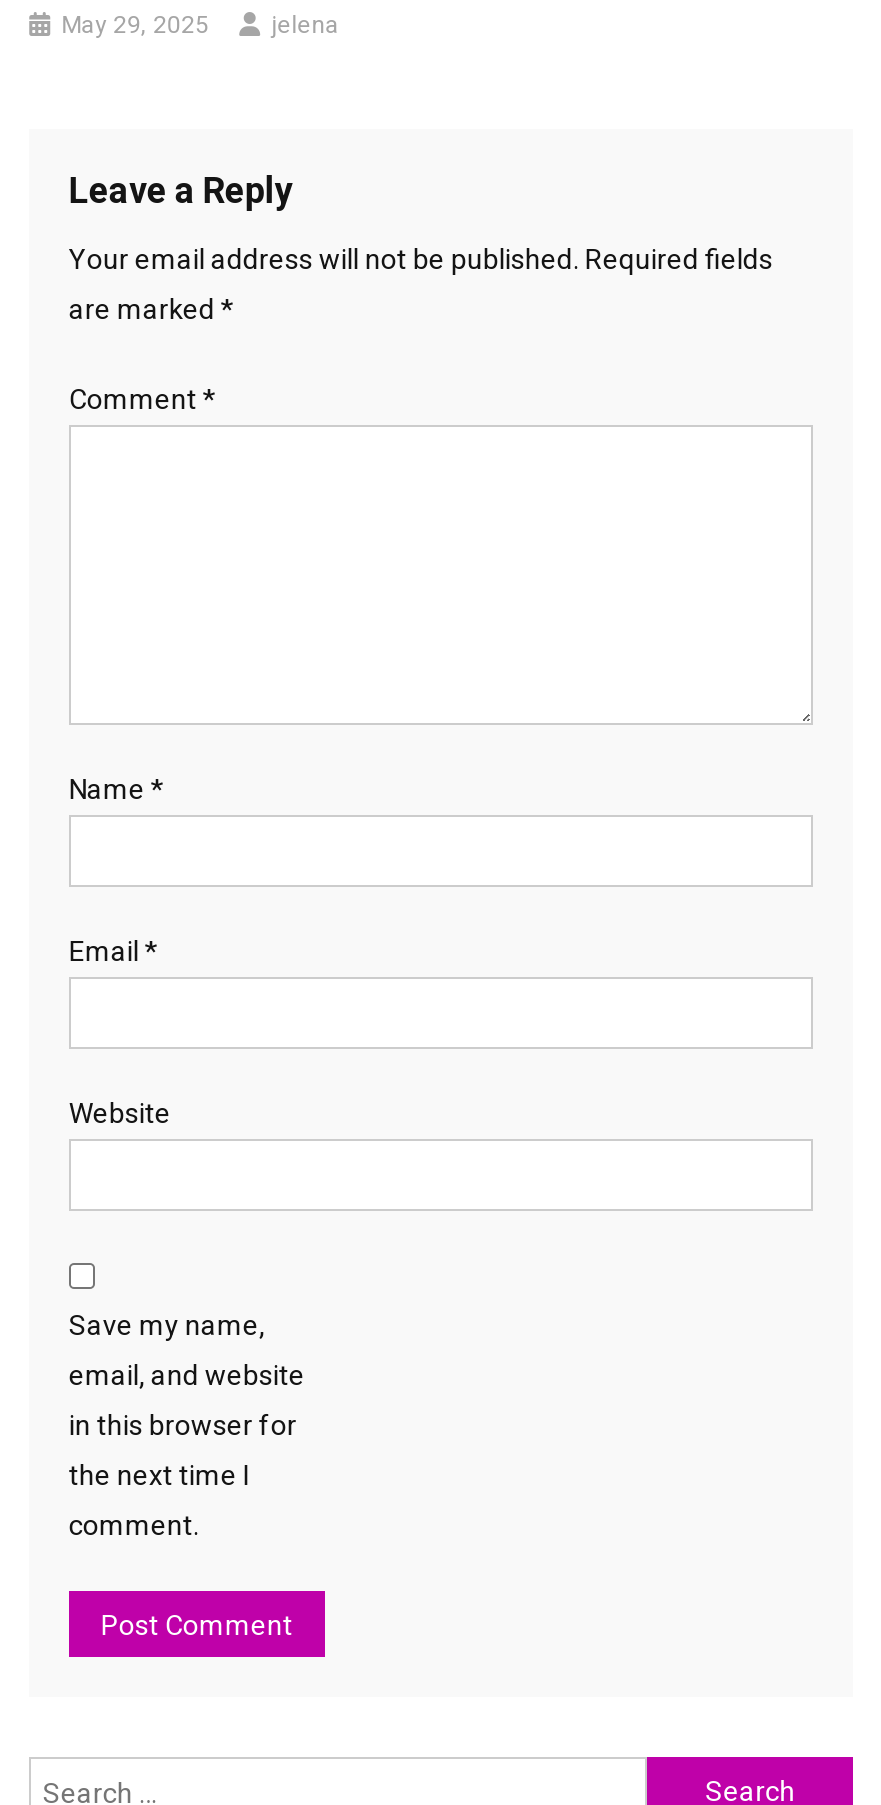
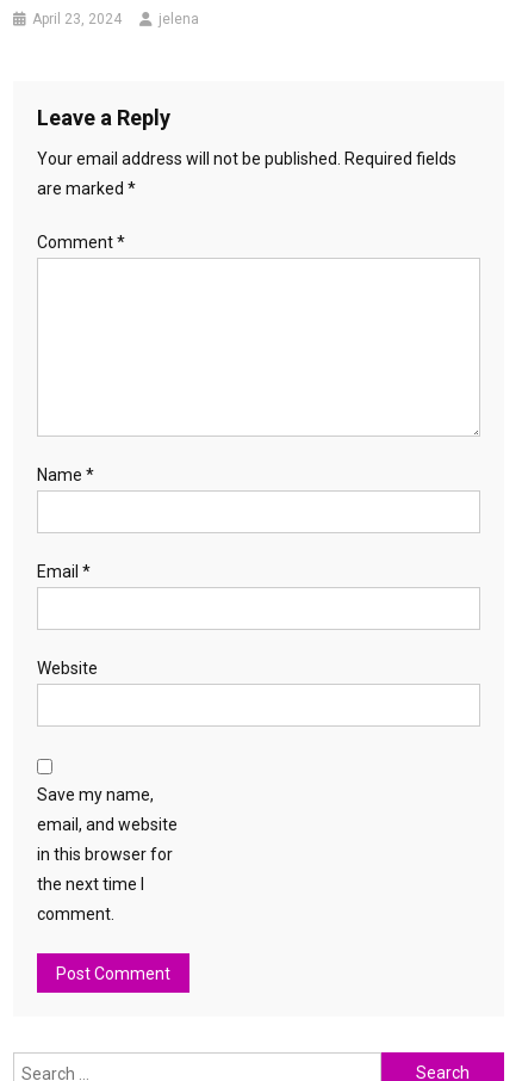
[61,11,209,39] May 29, 2025 -> [32,10,122,27] April 23, 2024

